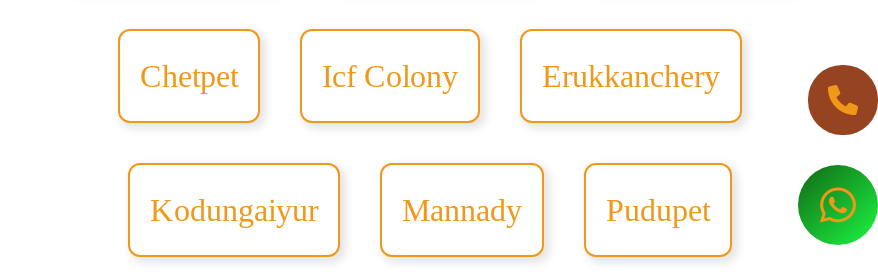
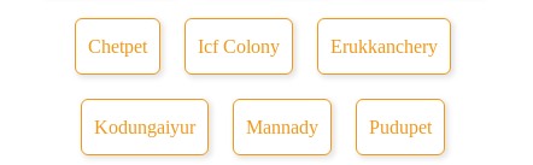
[806,63,872,137] [image] -> none
[796,163,872,247] [image] -> none

